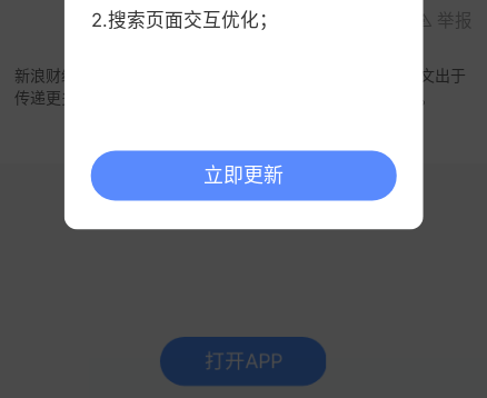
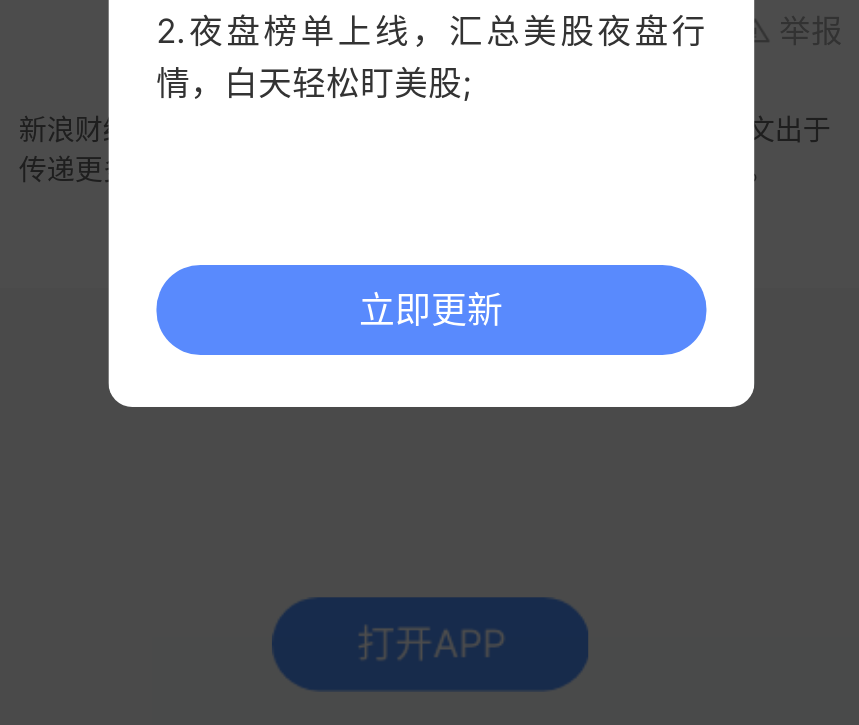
[91,10,278,32] 2.搜索页面交互优化； -> [156,12,706,104] 2.夜盘榜单上线，汇总美股夜盘行 | 情，白天轻松盯美股;

